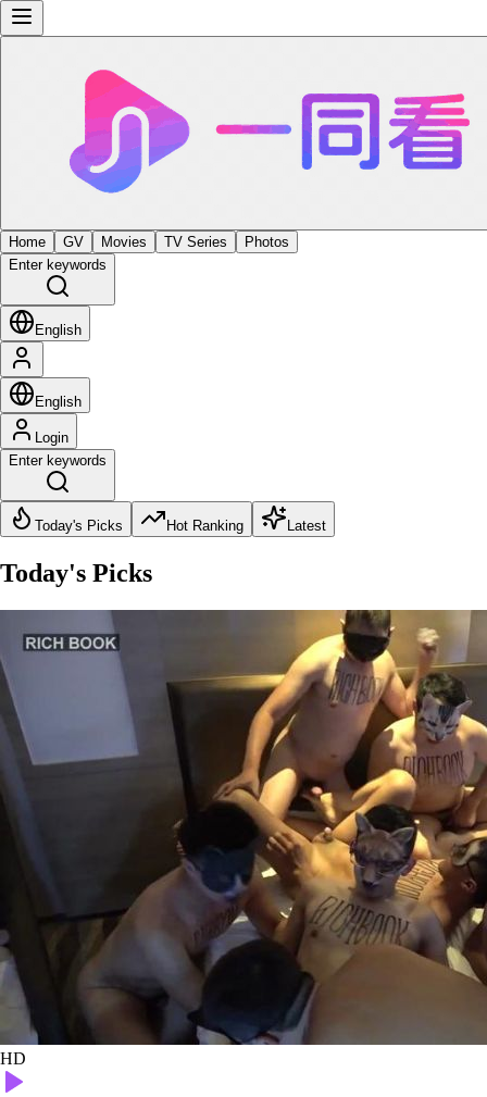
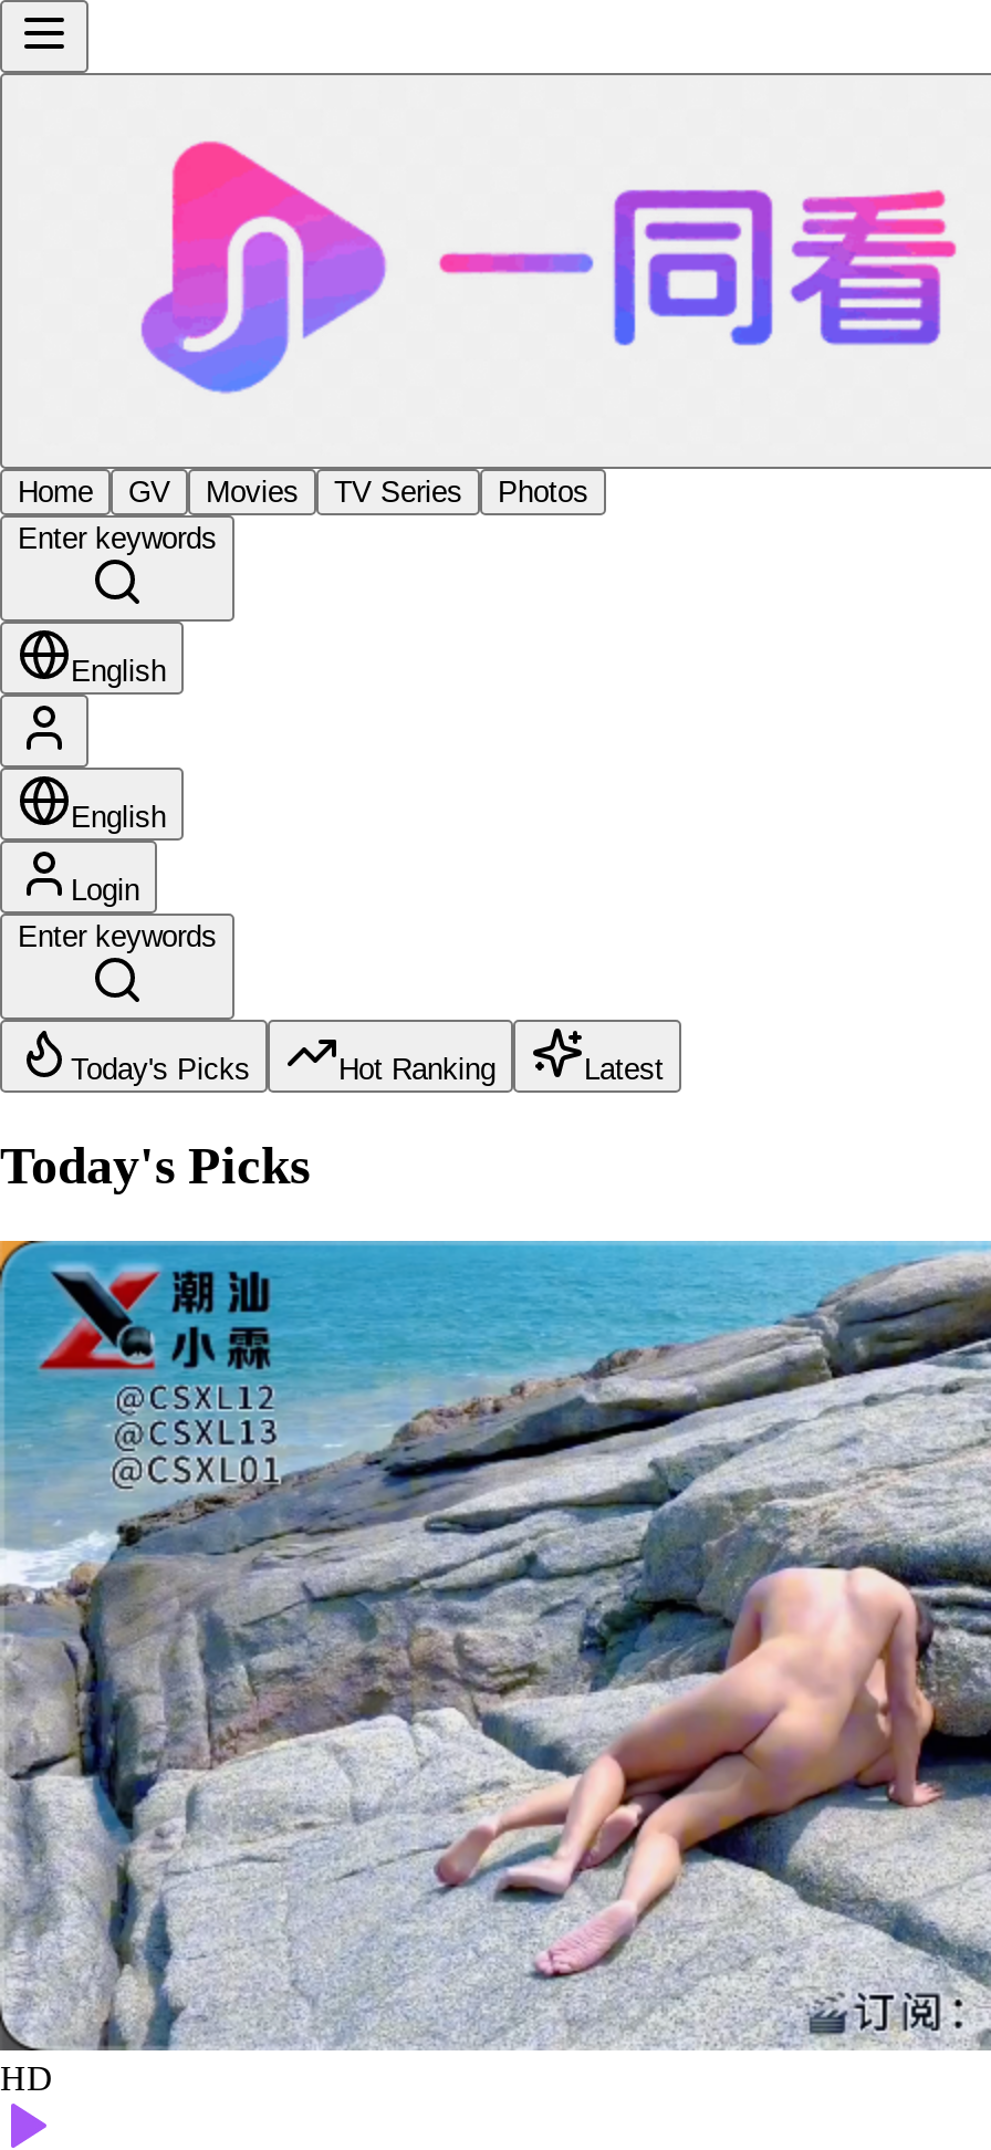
[3,609,484,1046] [image] -> [7,1239,984,2053] [image]

